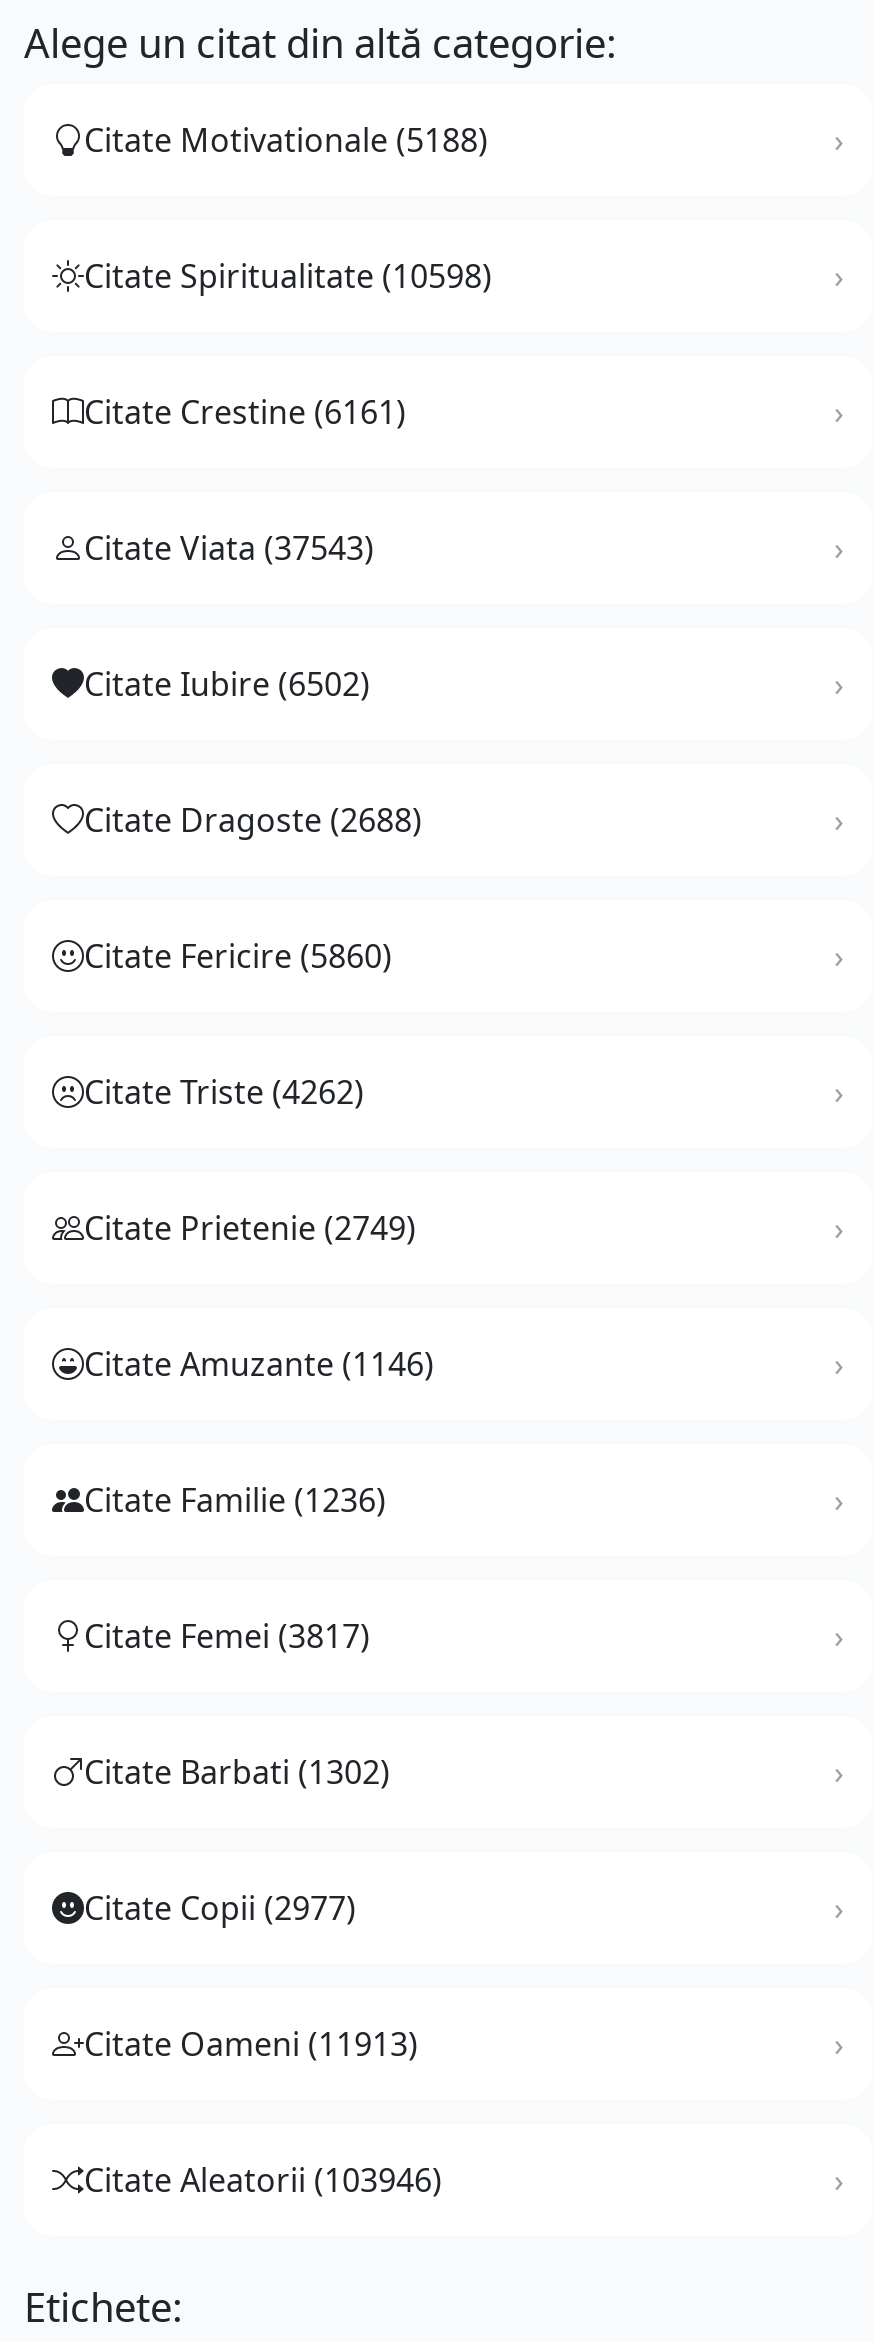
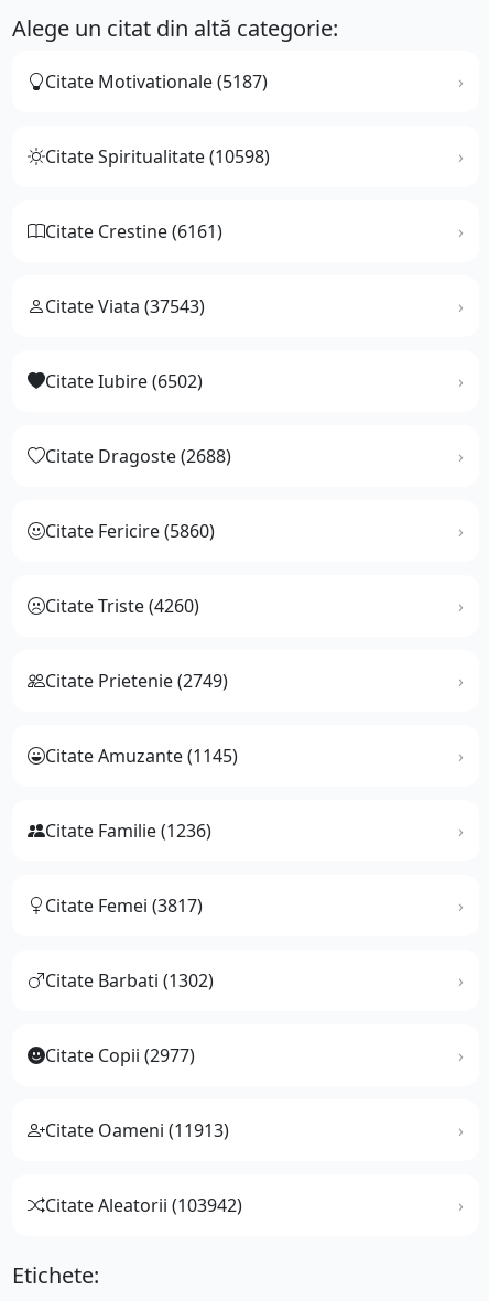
[84,117,488,161] Citate Motivationale (5188) -> [45,69,268,93] Citate Motivationale (5187)
[84,1069,364,1113] Citate Triste (4262) -> [45,593,199,617] Citate Triste (4260)
[84,1341,434,1385] Citate Amuzante (1146) -> [45,743,238,767] Citate Amuzante (1145)
[84,2157,442,2201] Citate Aleatorii (103946) -> [45,1192,242,1217] Citate Aleatorii (103942)

